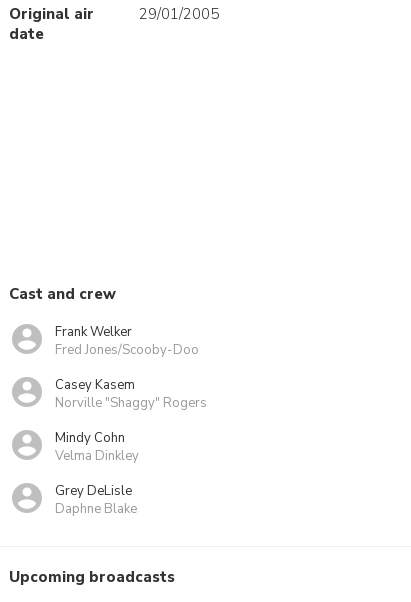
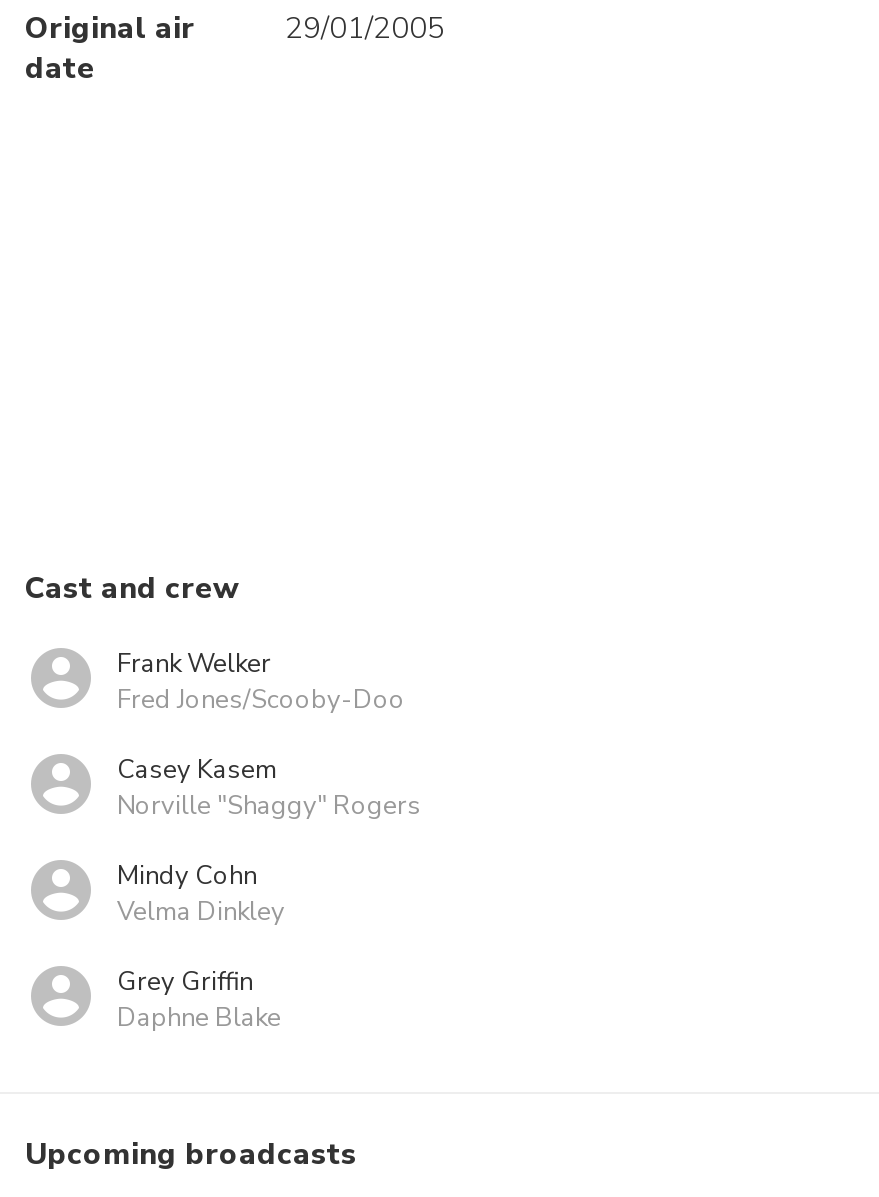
[55,481,132,499] Grey DeLisle -> [117,963,253,999] Grey Griffin

